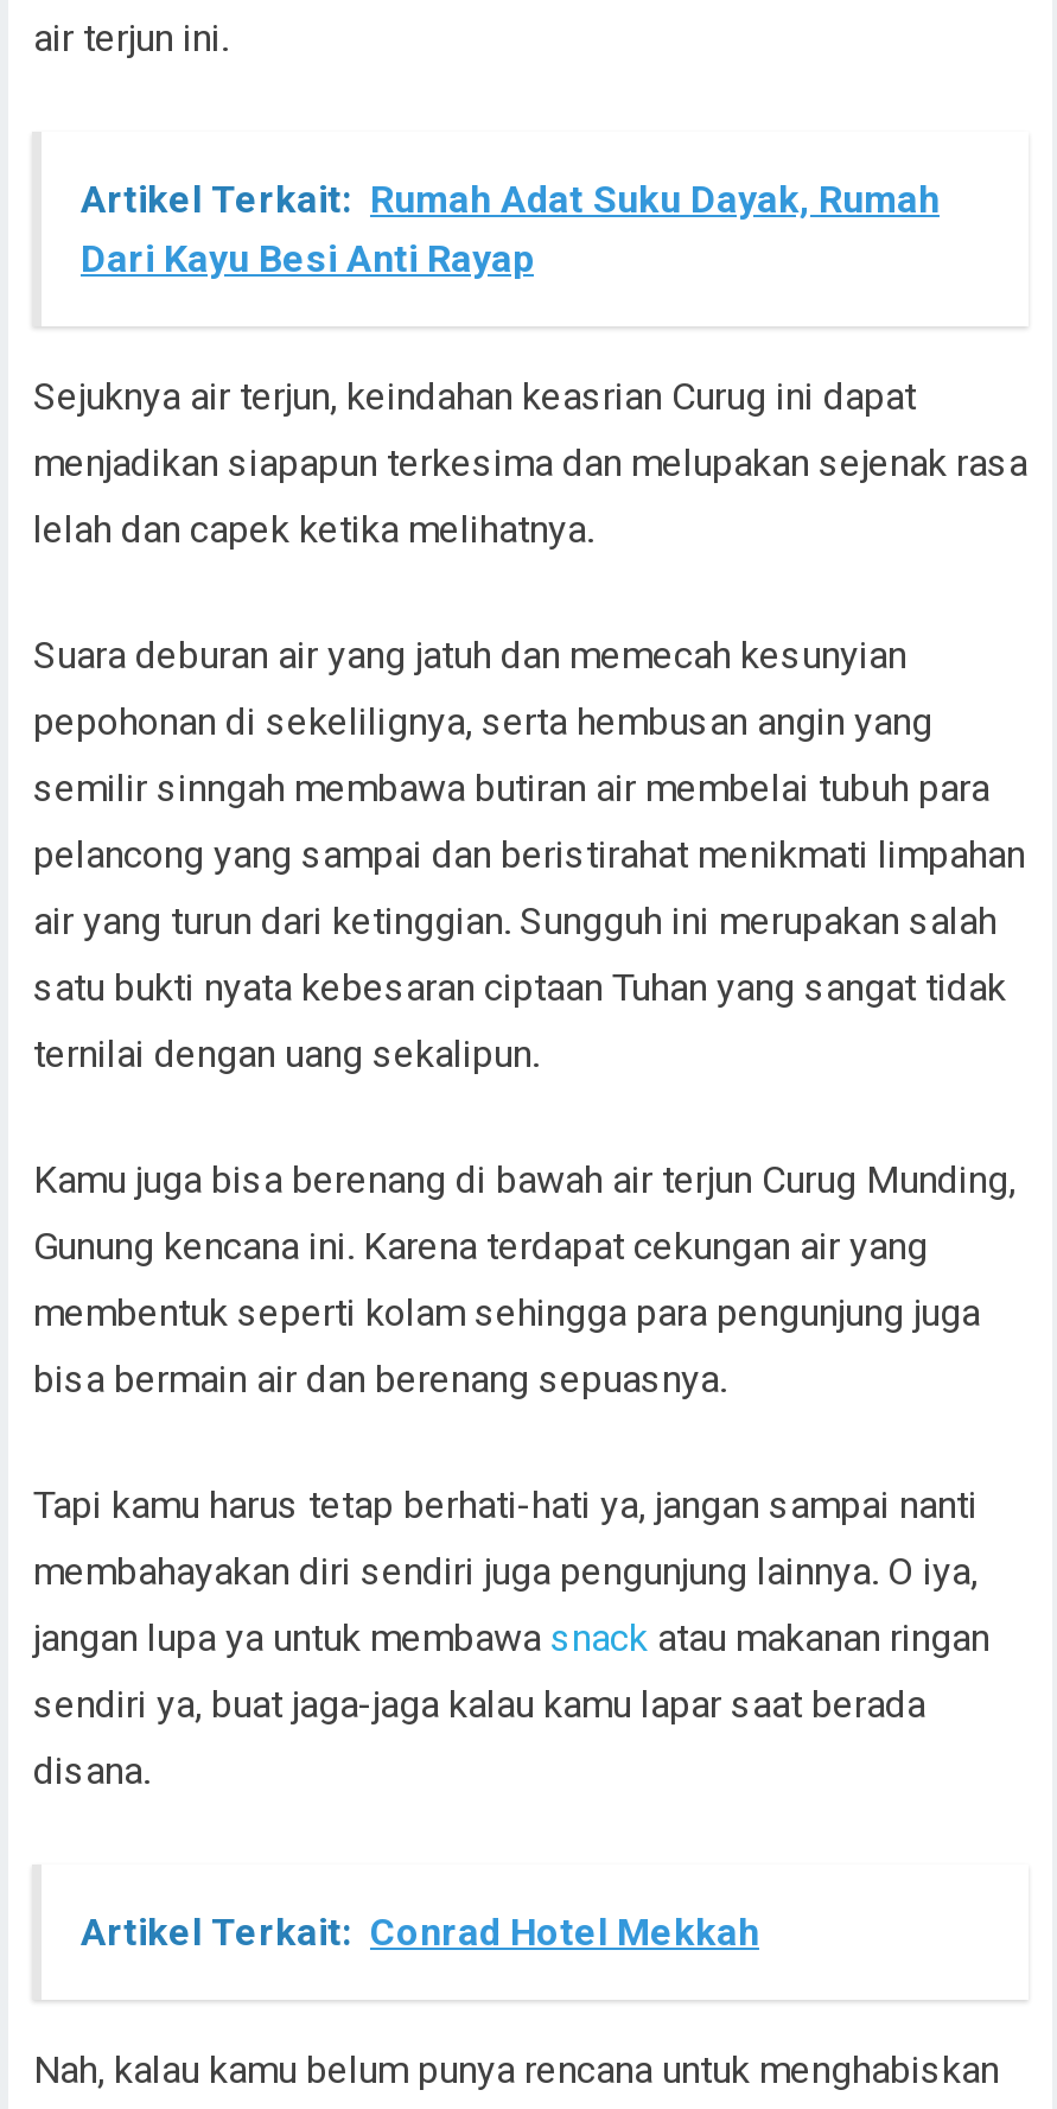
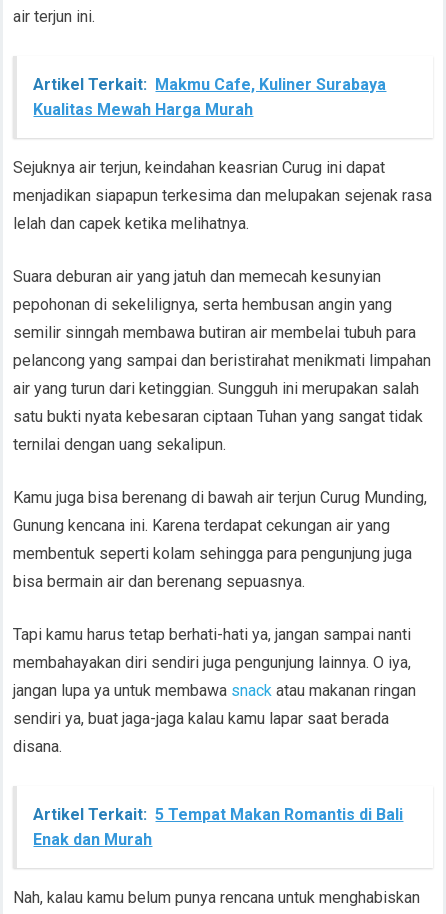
[81,177,940,282] Artikel Terkait: Rumah Adat Suku Dayak, Rumah | Dari Kayu Besi Anti Rayap -> [33,75,386,119] Artikel Terkait: Makmu Cafe, Kuliner Surabaya | Kualitas Mewah Harga Murah
[81,1910,759,1955] Artikel Terkait: Conrad Hotel Mekkah -> [33,805,403,849] Artikel Terkait: 5 Tempat Makan Romantis di Bali | Enak dan Murah

